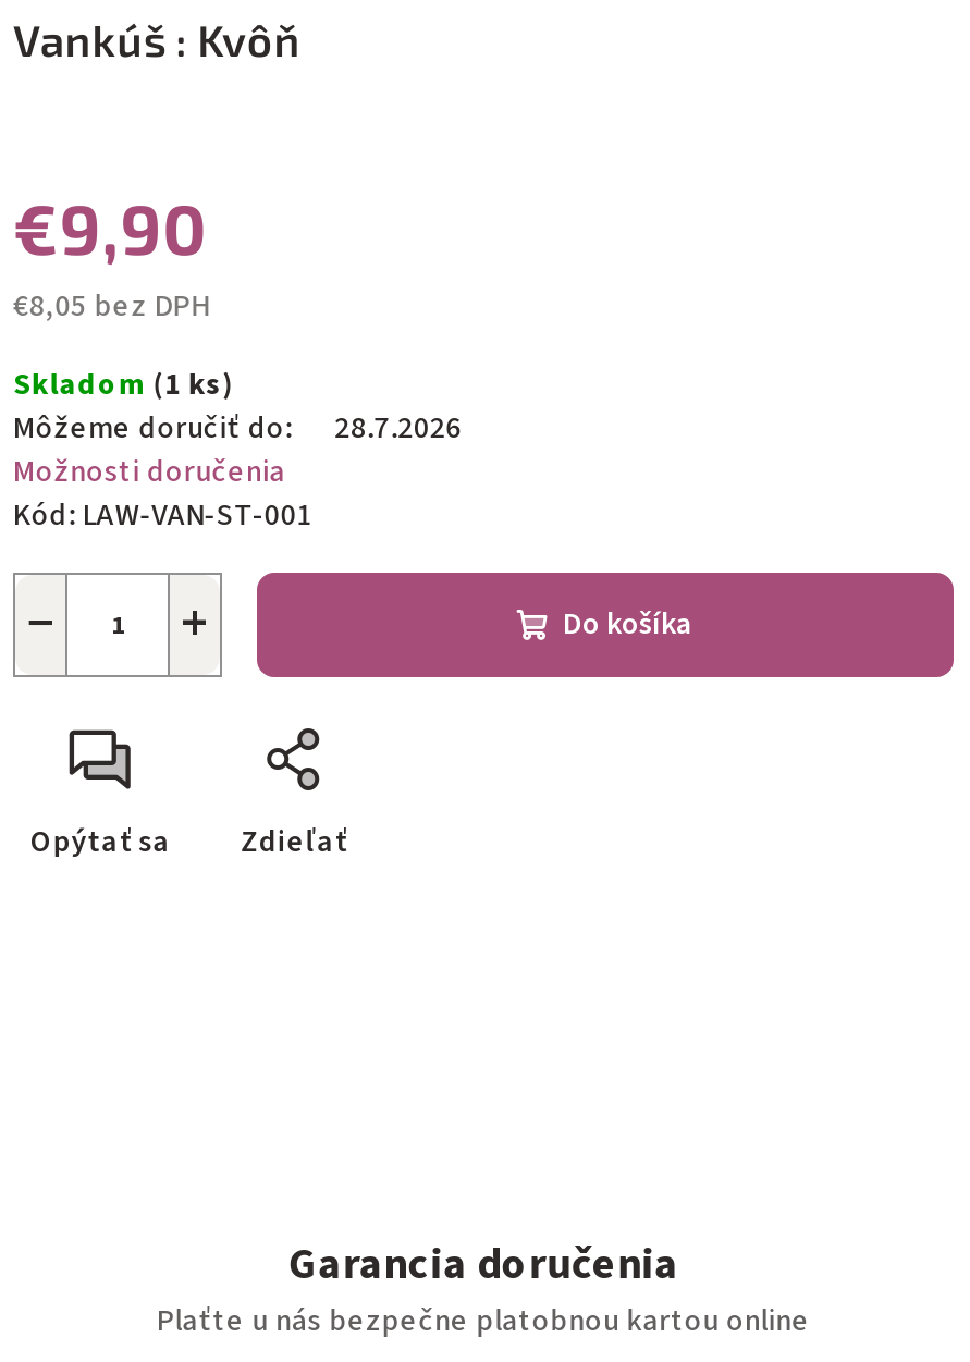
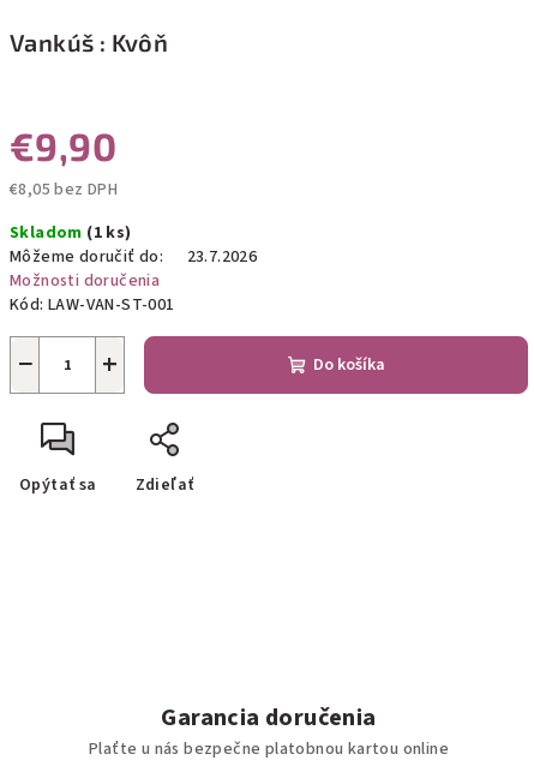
[13,407,462,451] Môžeme doručiť do: 28.7.2026 -> [10,245,257,269] Môžeme doručiť do: 23.7.2026

